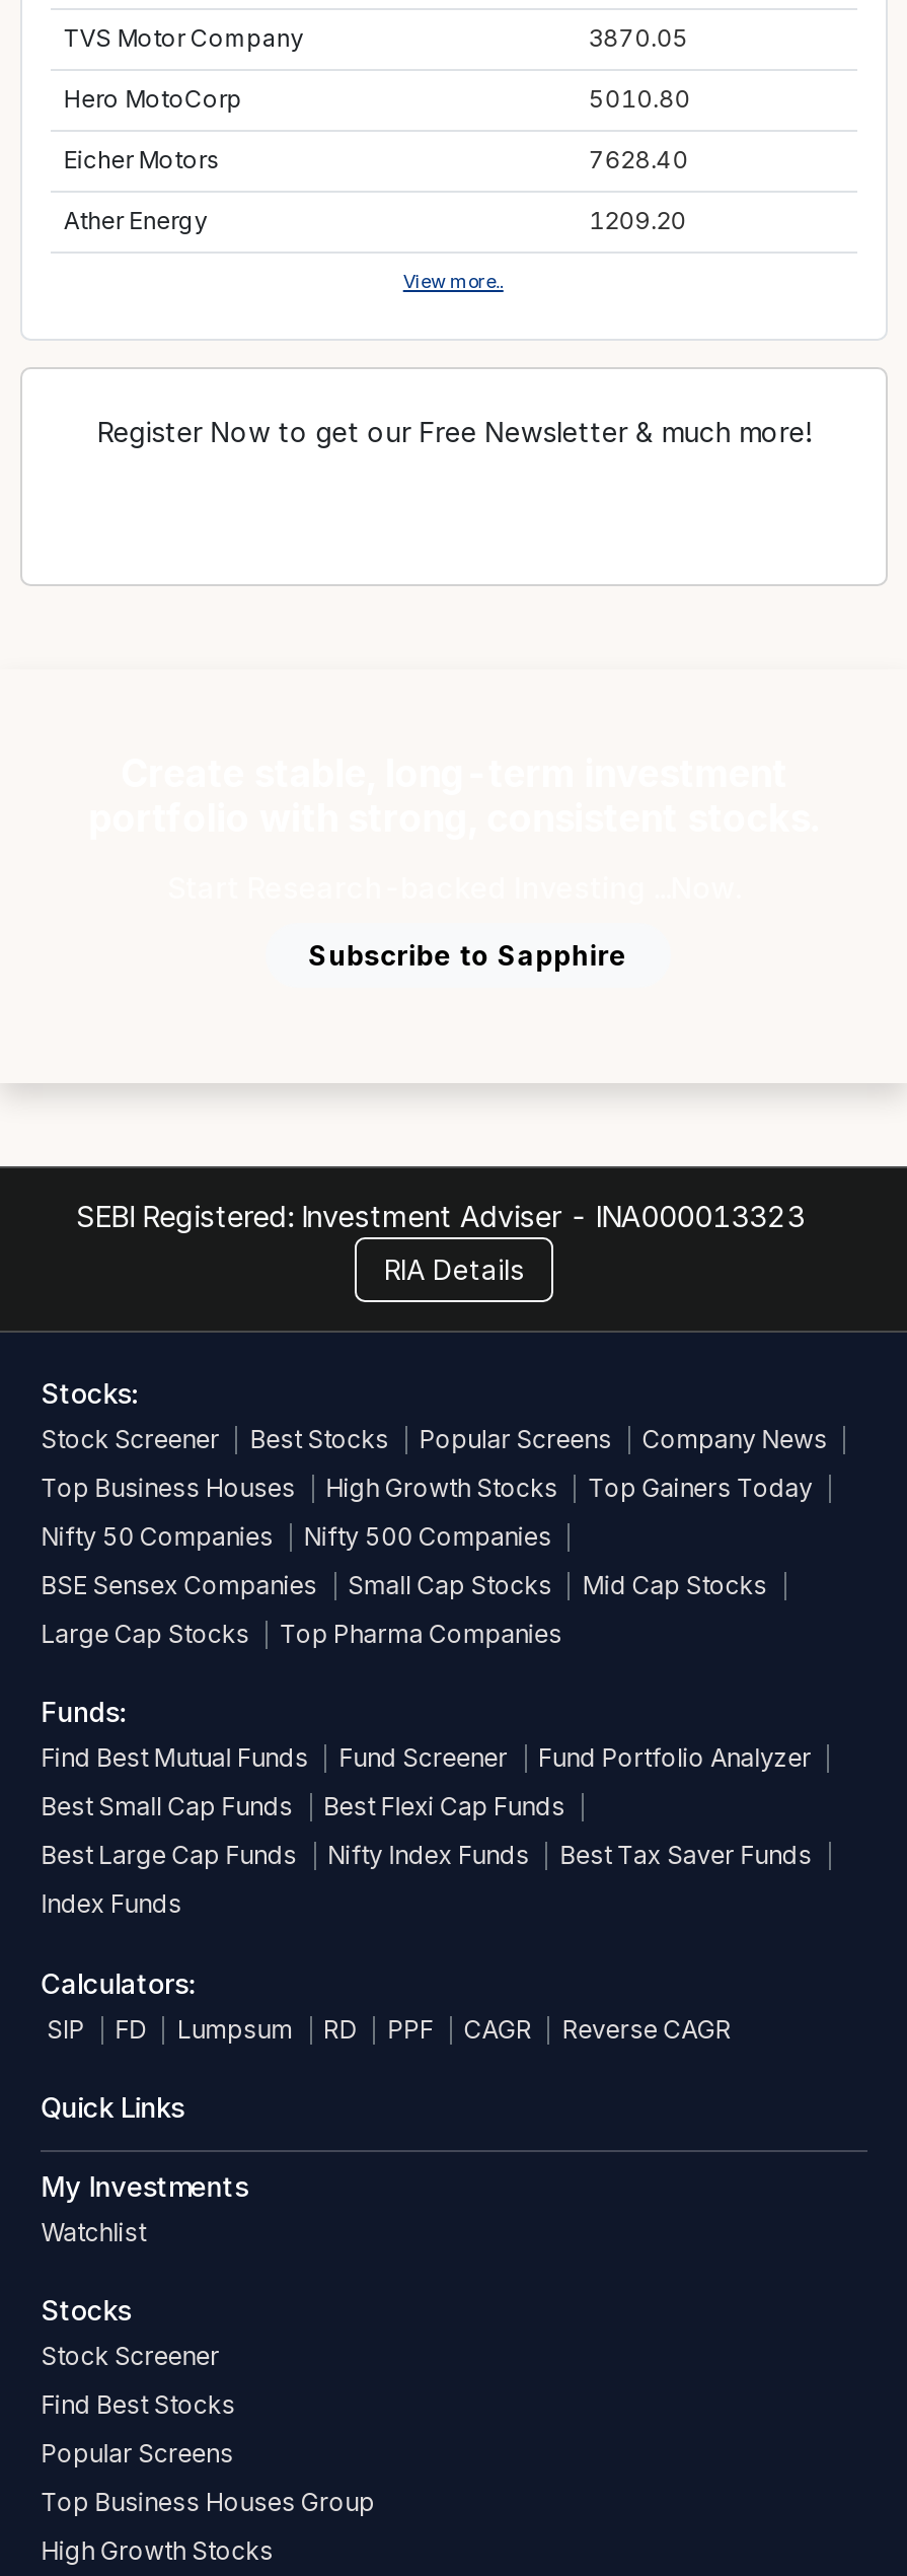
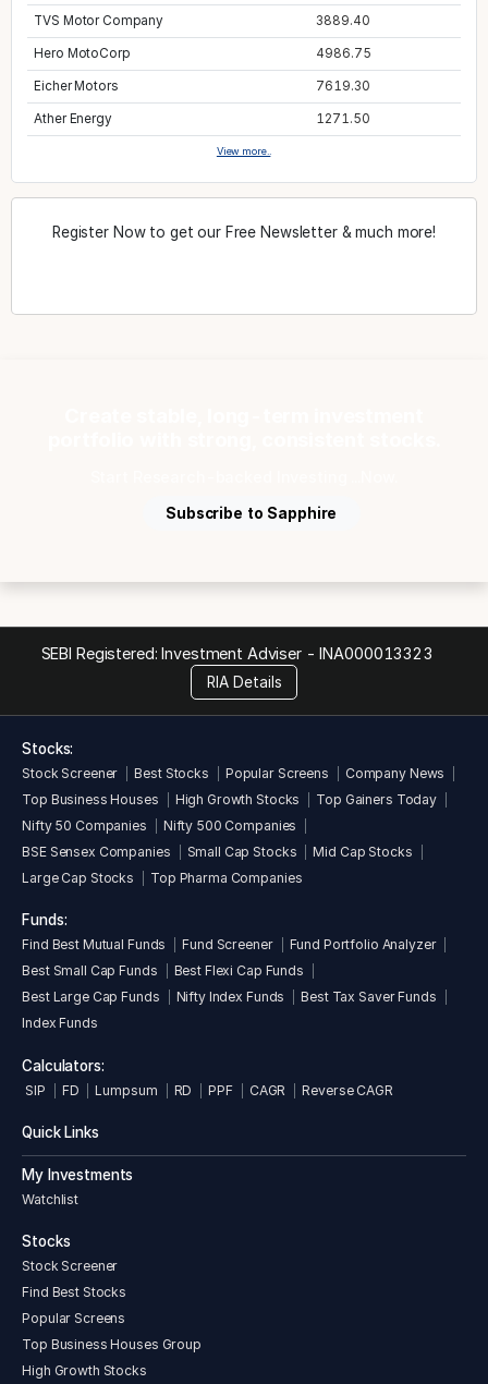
[589,25,688,53] 3870.05 -> [316,13,370,29] 3889.40
[589,86,690,114] 5010.80 -> [316,46,371,61] 4986.75
[589,147,688,175] 7628.40 -> [316,79,370,94] 7619.30
[589,207,686,236] 1209.20 -> [316,111,370,127] 1271.50

